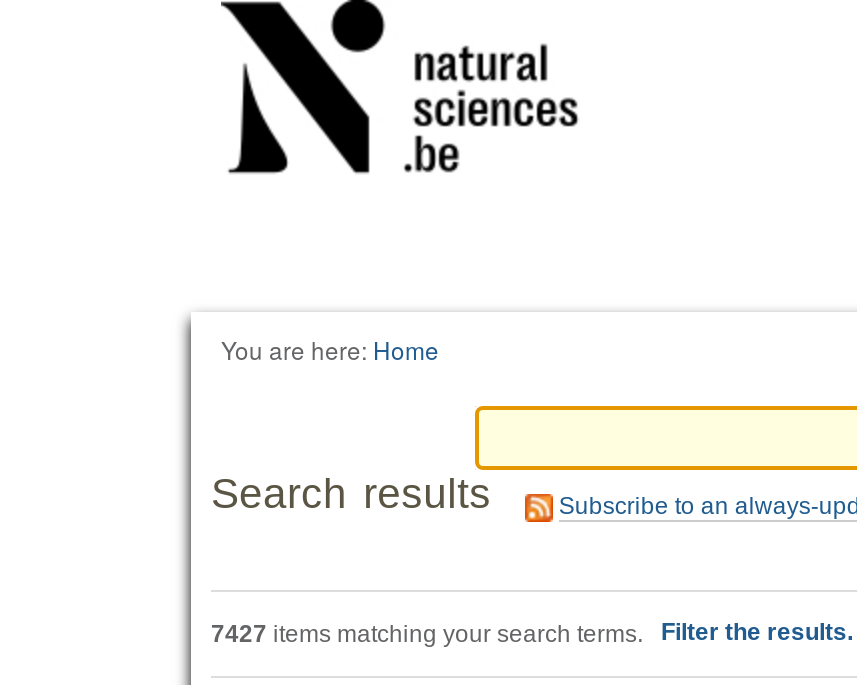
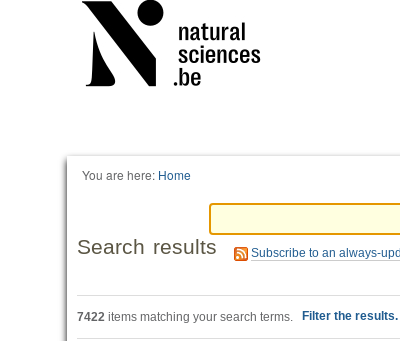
[211,620,643,648] 7427 items matching your search terms. -> [77,310,293,324] 7422 items matching your search terms.

